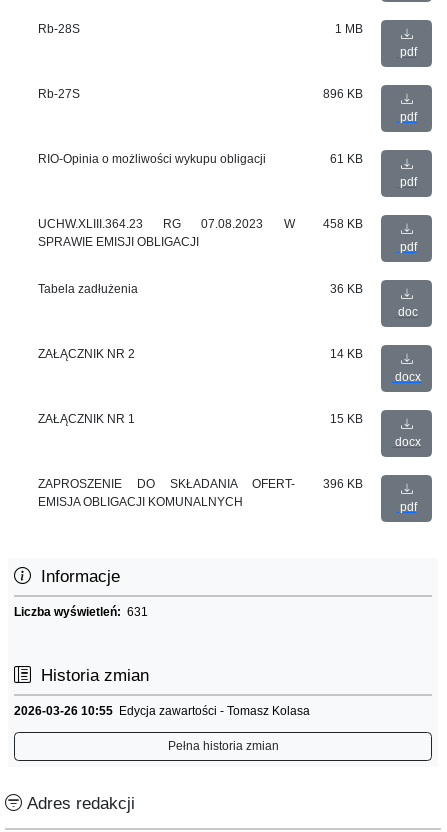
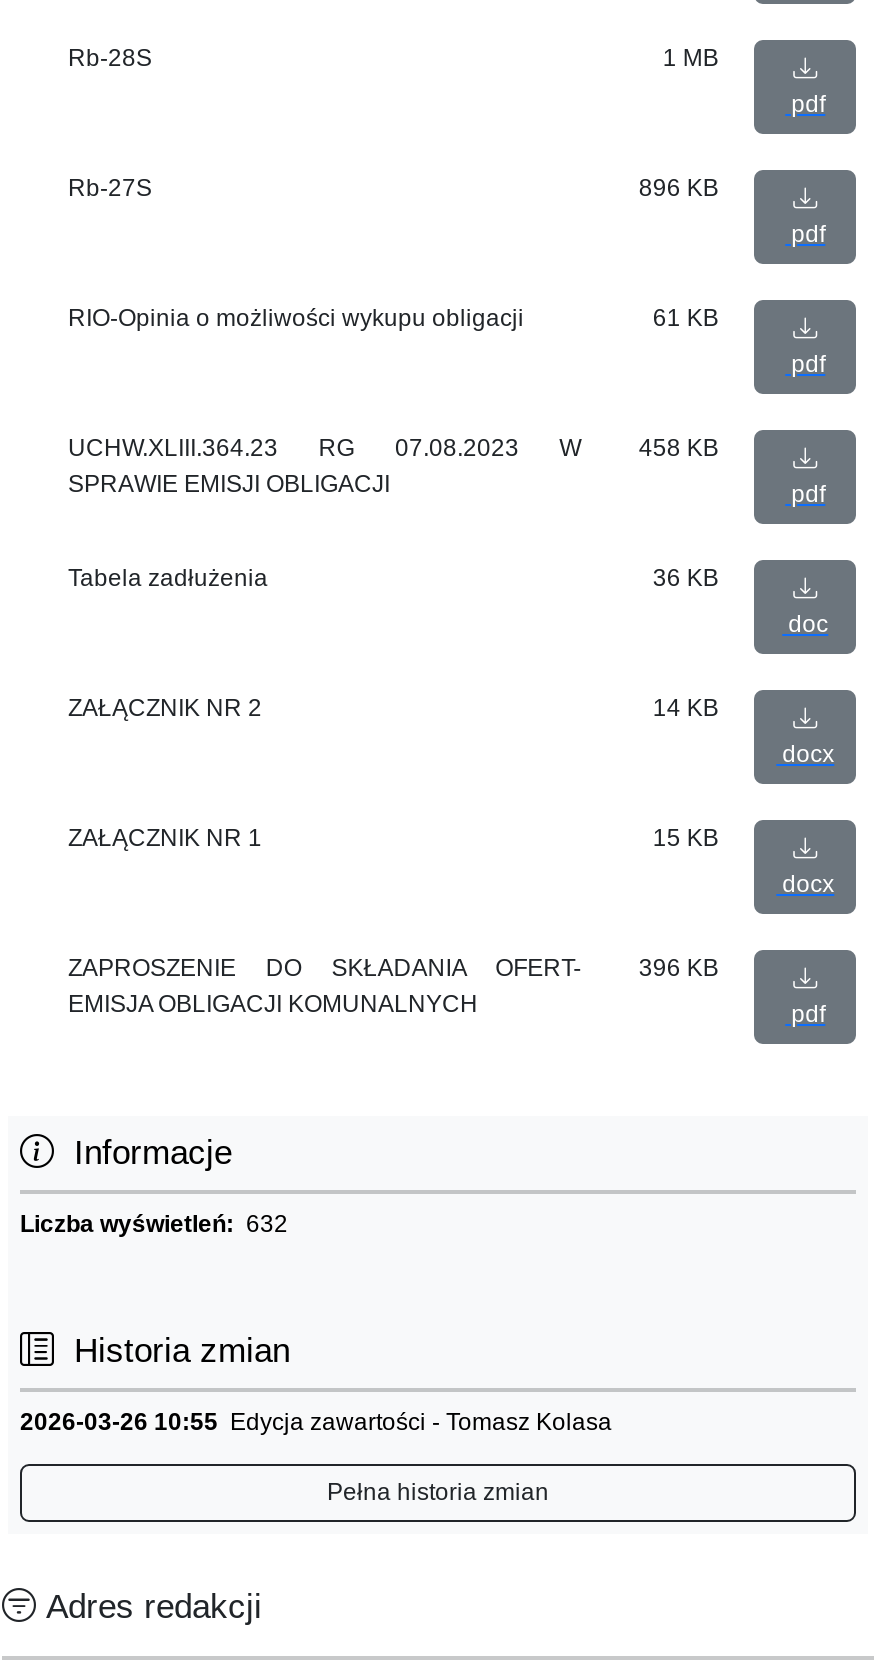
[14,604,148,618] Liczba wyświetleń: 631 -> [20,1209,288,1237] Liczba wyświetleń: 632

